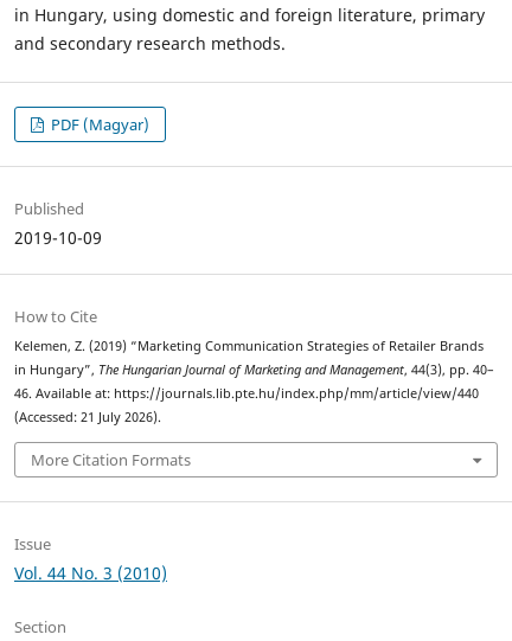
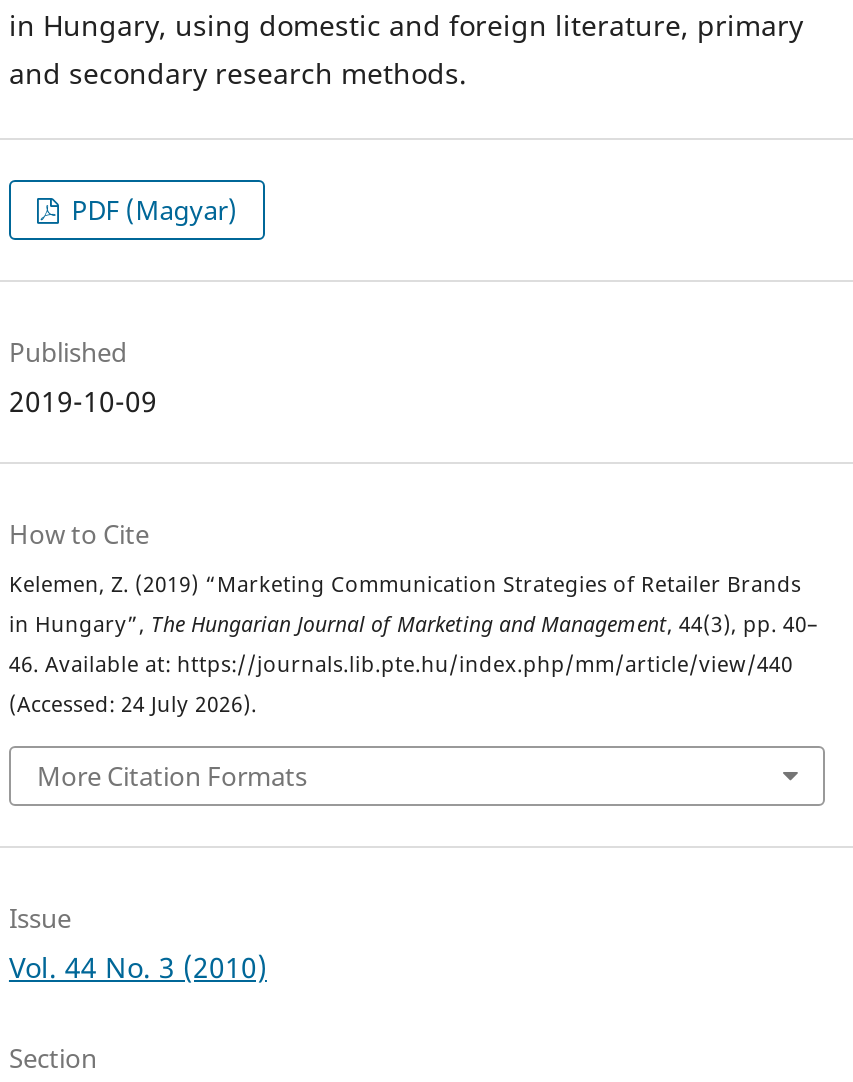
[14,409,161,425] (Accessed: 21 July 2026). -> [9,690,257,718] (Accessed: 24 July 2026).

